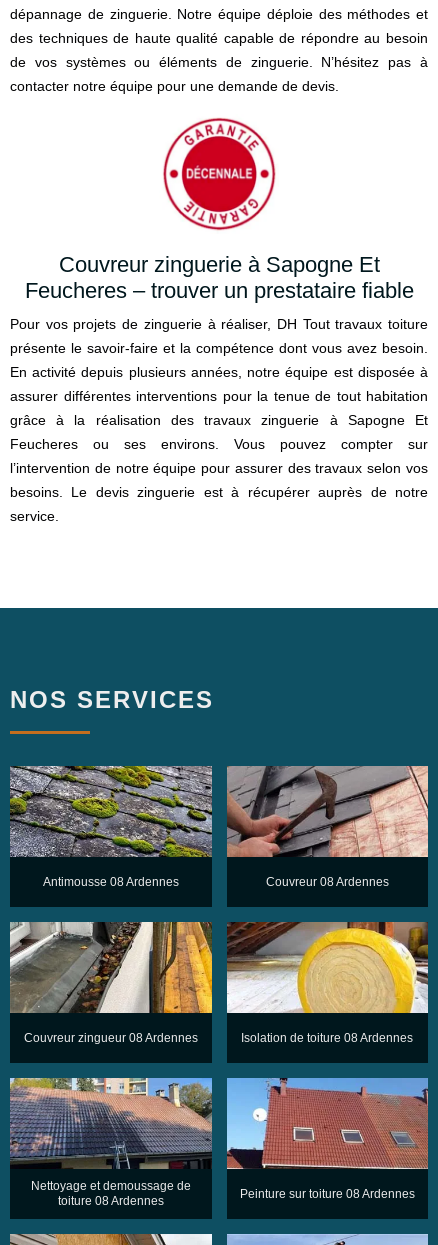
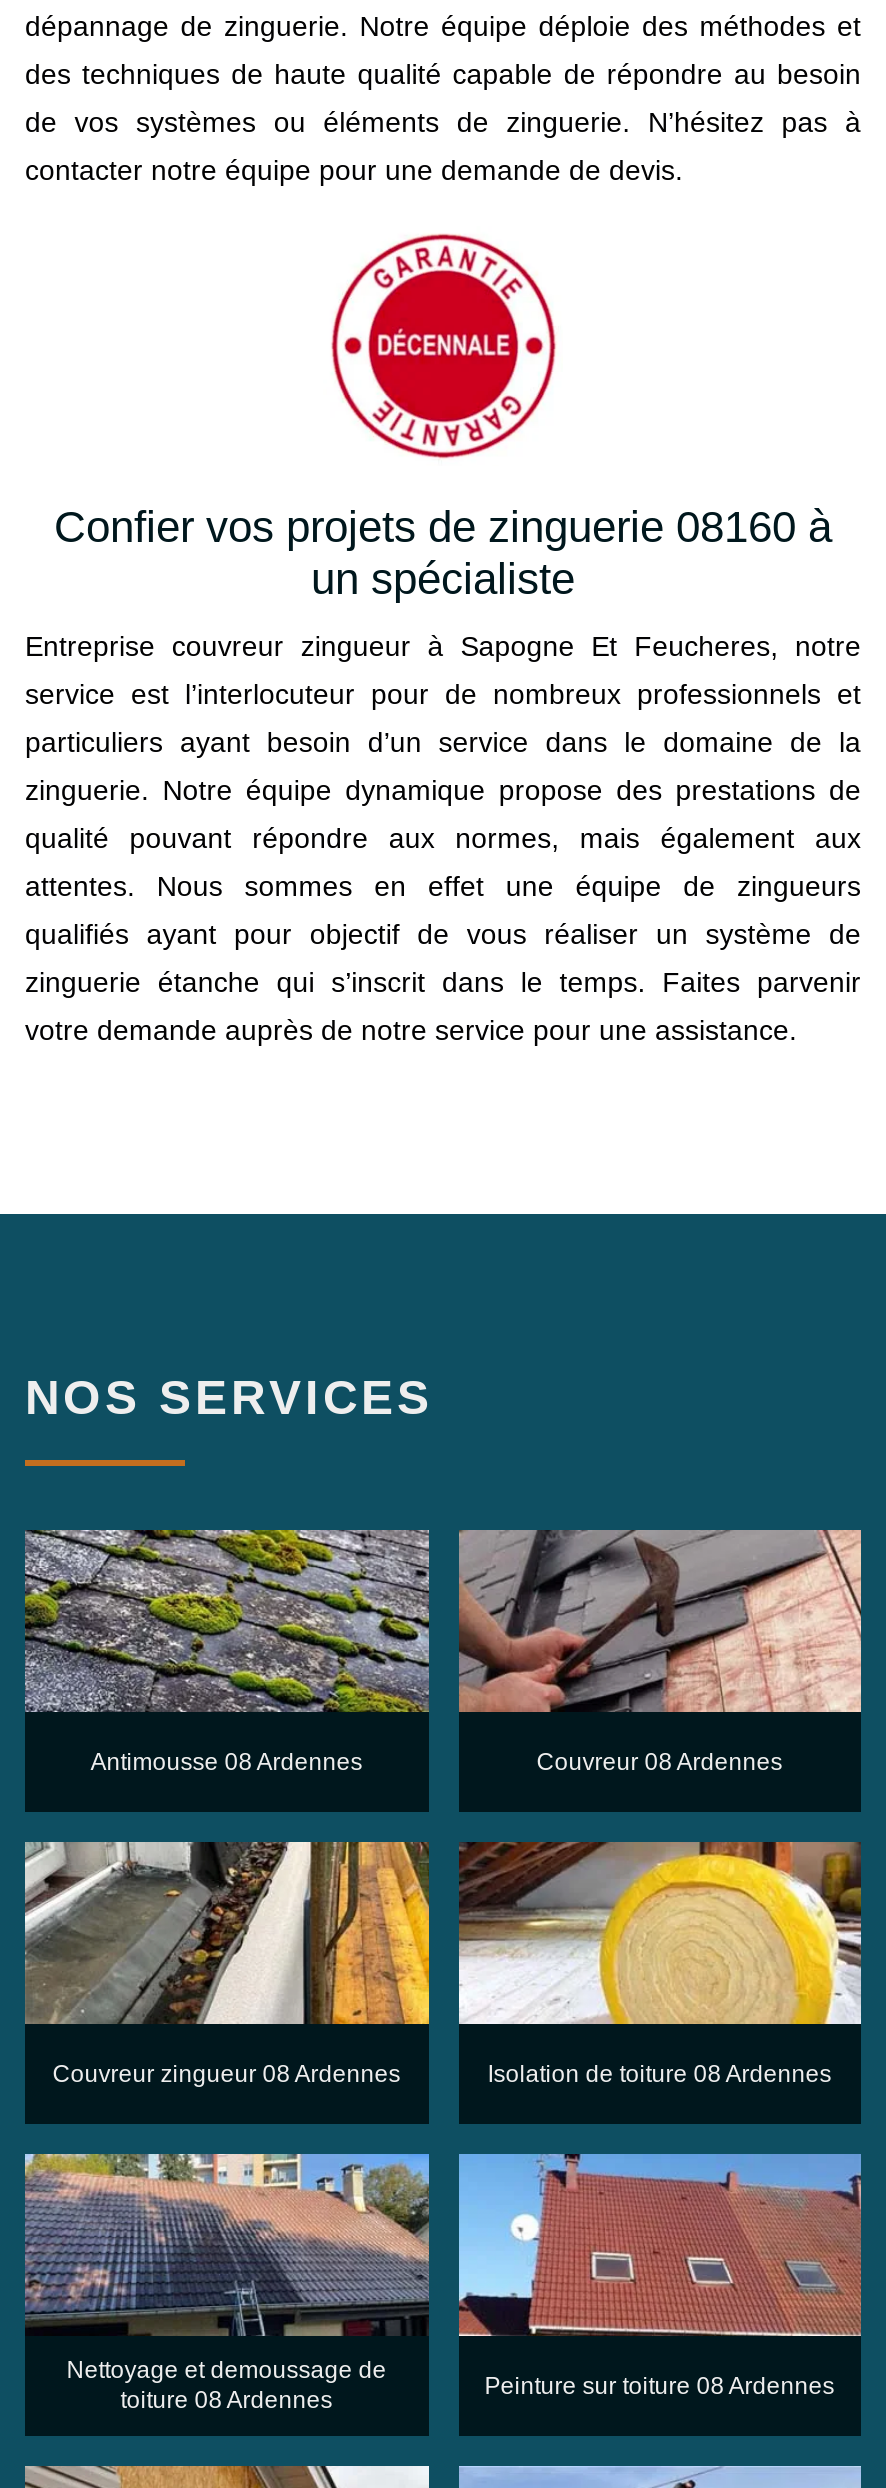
[24,252,413,303] Couvreur zinguerie à Sapogne Et | Feucheres – trouver un prestataire fiable -> [54,502,832,604] Confier vos projets de zinguerie 08160 à | un spécialiste
[10,316,428,332] Pour vos projets de zinguerie à réaliser, DH Tout travaux toiture -> [25,630,861,662] Entreprise couvreur zingueur à Sapogne Et Feucheres, notre
[10,340,428,356] présente le savoir-faire et la compétence dont vous avez besoin. -> [25,678,861,710] service est l’interlocuteur pour de nombreux professionnels et
[10,364,428,380] En activité depuis plusieurs années, notre équipe est disposée à -> [25,726,861,758] particuliers ayant besoin d’un service dans le domaine de la
[10,388,428,404] assurer différentes interventions pour la tenue de tout habitation -> [25,774,861,806] zinguerie. Notre équipe dynamique propose des prestations de
[10,412,428,428] grâce à la réalisation des travaux zinguerie à Sapogne Et -> [25,822,861,854] qualité pouvant répondre aux normes, mais également aux
[10,436,428,452] Feucheres ou ses environs. Vous pouvez compter sur -> [25,870,861,902] attentes. Nous sommes en effet une équipe de zingueurs
[10,460,428,476] l’intervention de notre équipe pour assurer des travaux selon vos -> [25,918,861,950] qualifiés ayant pour objectif de vous réaliser un système de
[10,484,428,500] besoins. Le devis zinguerie est à récupérer auprès de notre -> [25,966,861,998] zinguerie étanche qui s’inscrit dans le temps. Faites parvenir
[10,508,59,524] service. -> [25,1014,797,1046] votre demande auprès de notre service pour une assistance.

